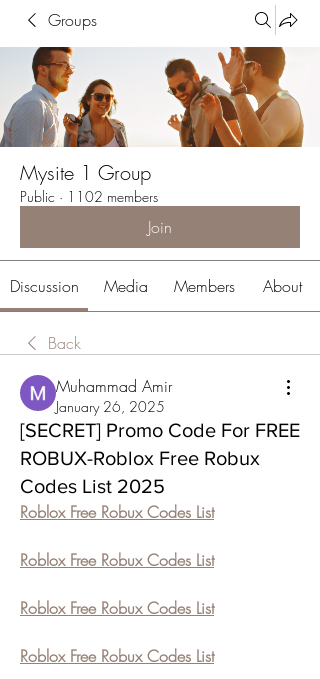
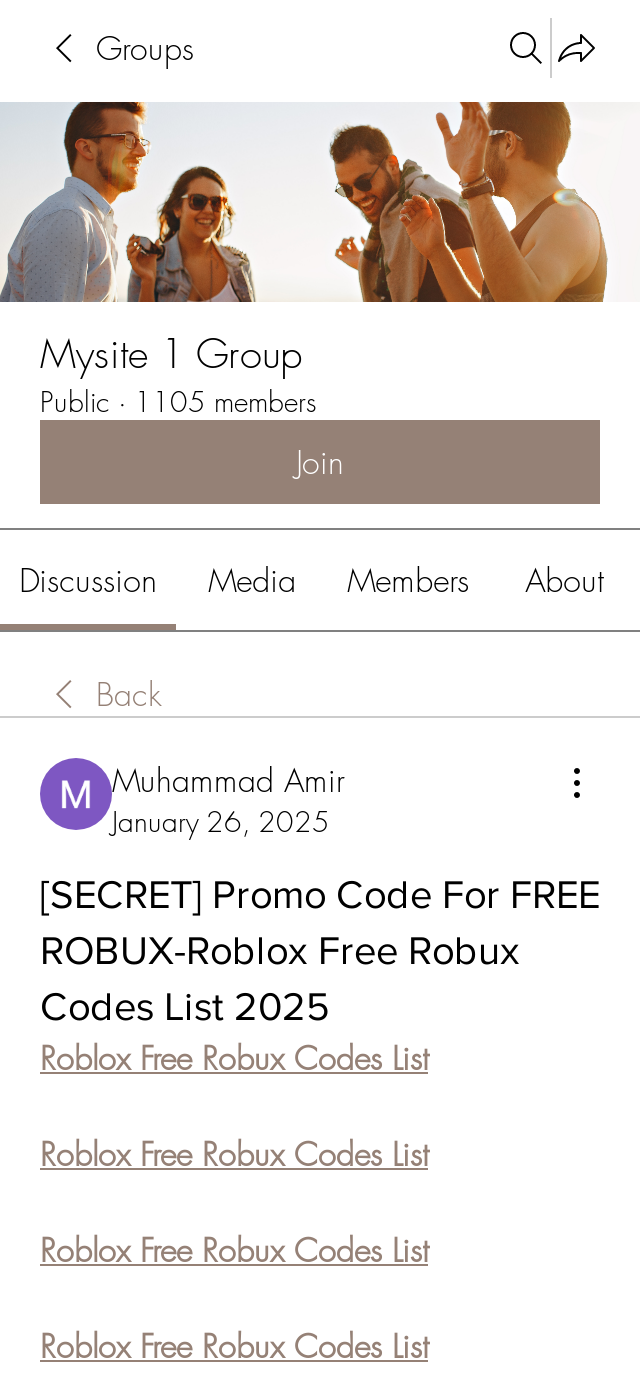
[20,187,158,206] Public · 1102 members -> [40,382,316,420] Public · 1105 members

